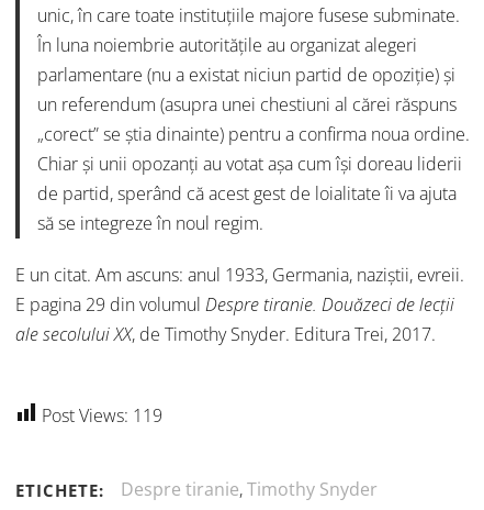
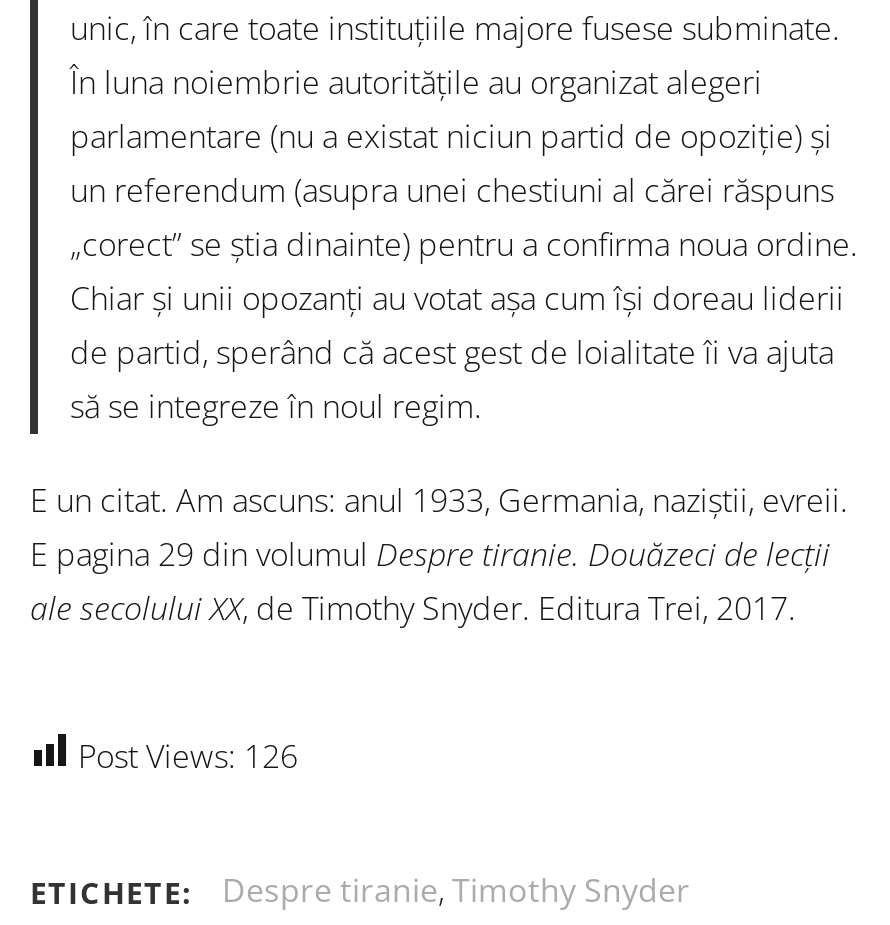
[42,403,162,428] Post Views: 119 -> [78,734,298,778] Post Views: 126

